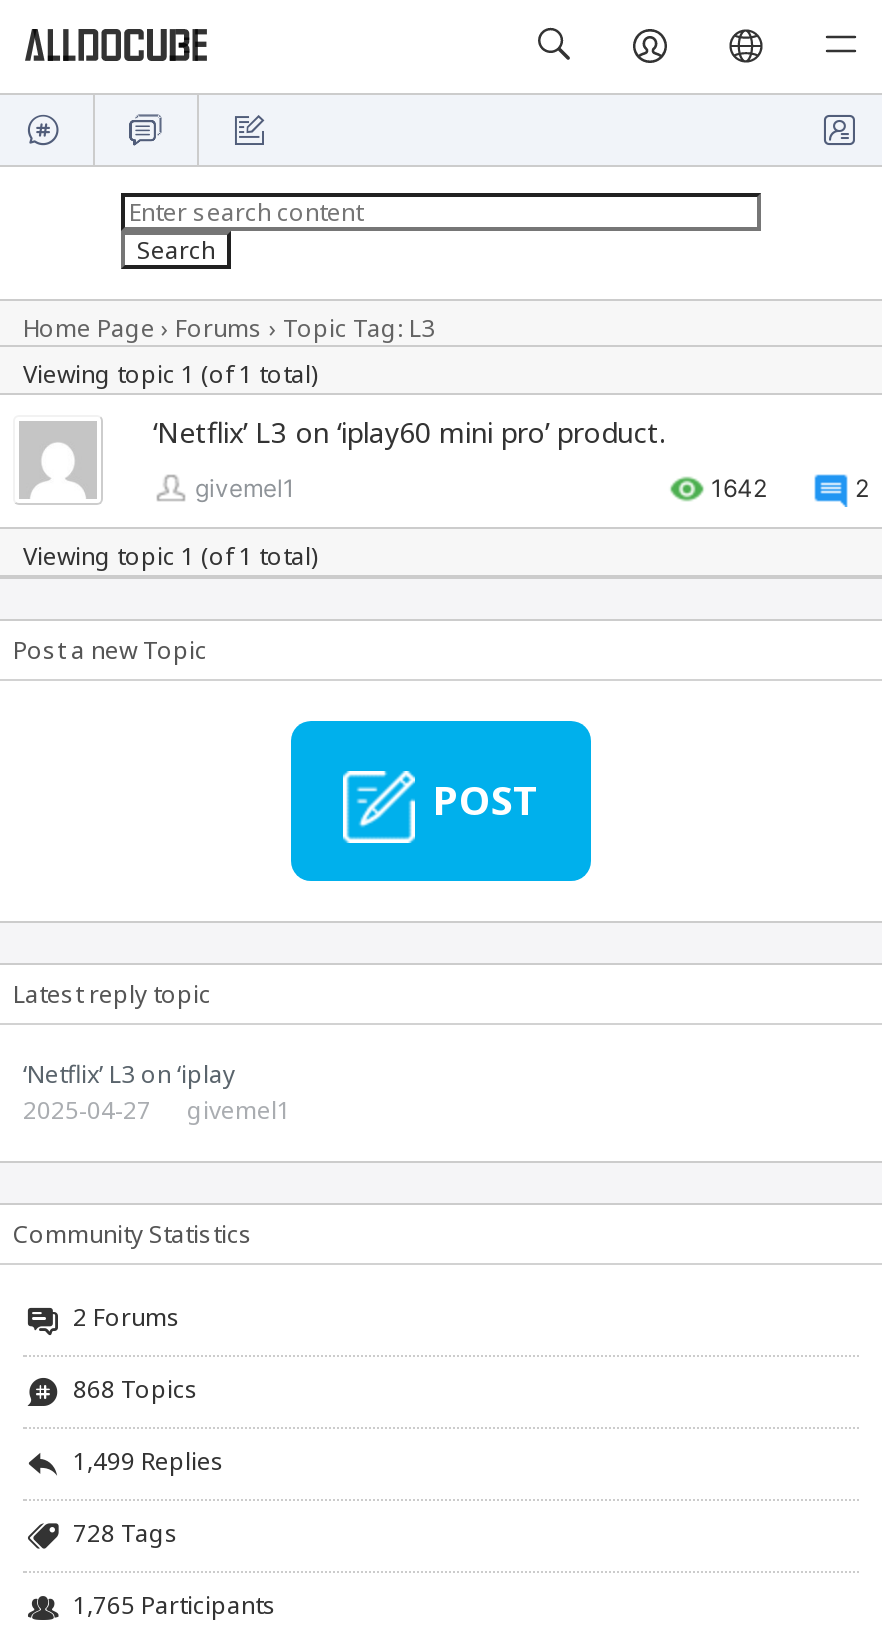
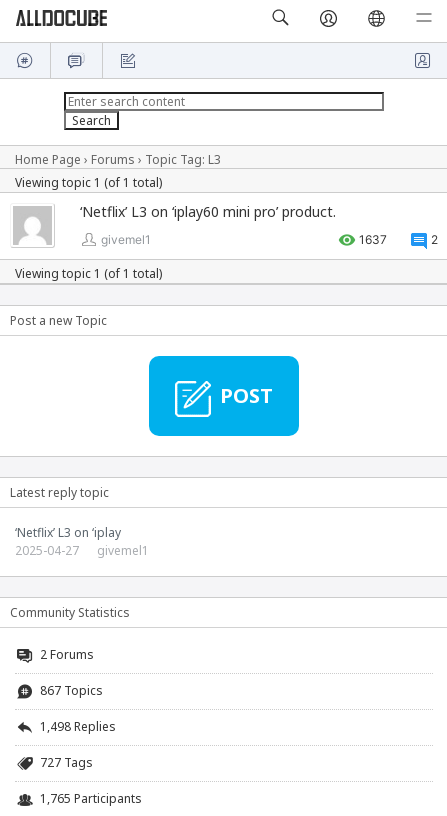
[711,473,767,503] 1642 -> [359,232,387,247] 1637
[73,1372,199,1406] 868 Topics -> [40,682,103,699] 867 Topics
[73,1444,225,1478] 1,499 Replies -> [40,718,116,735] 1,498 Replies
[73,1516,179,1550] 728 Tags -> [40,754,93,771] 727 Tags

